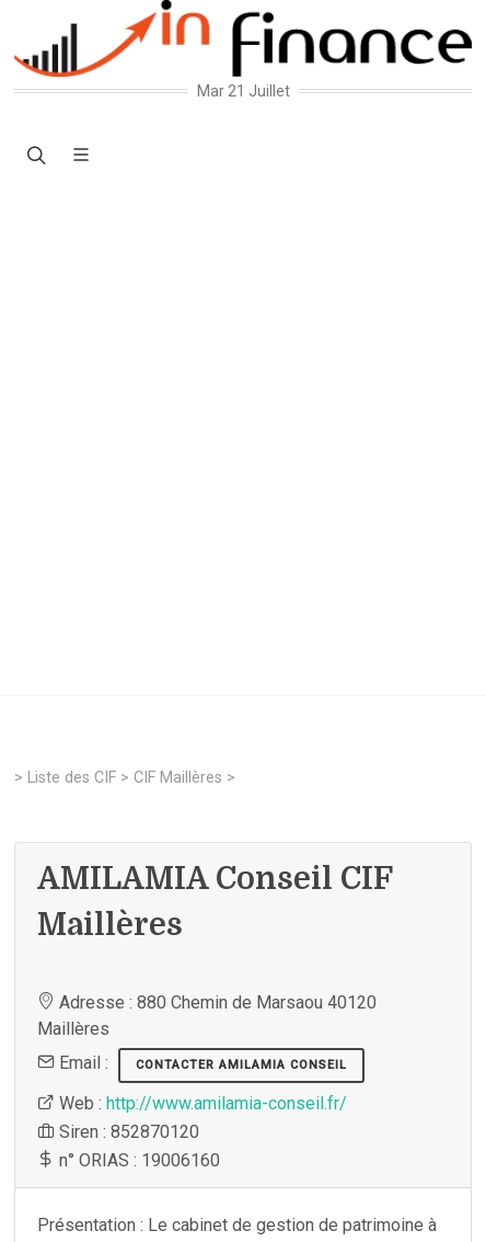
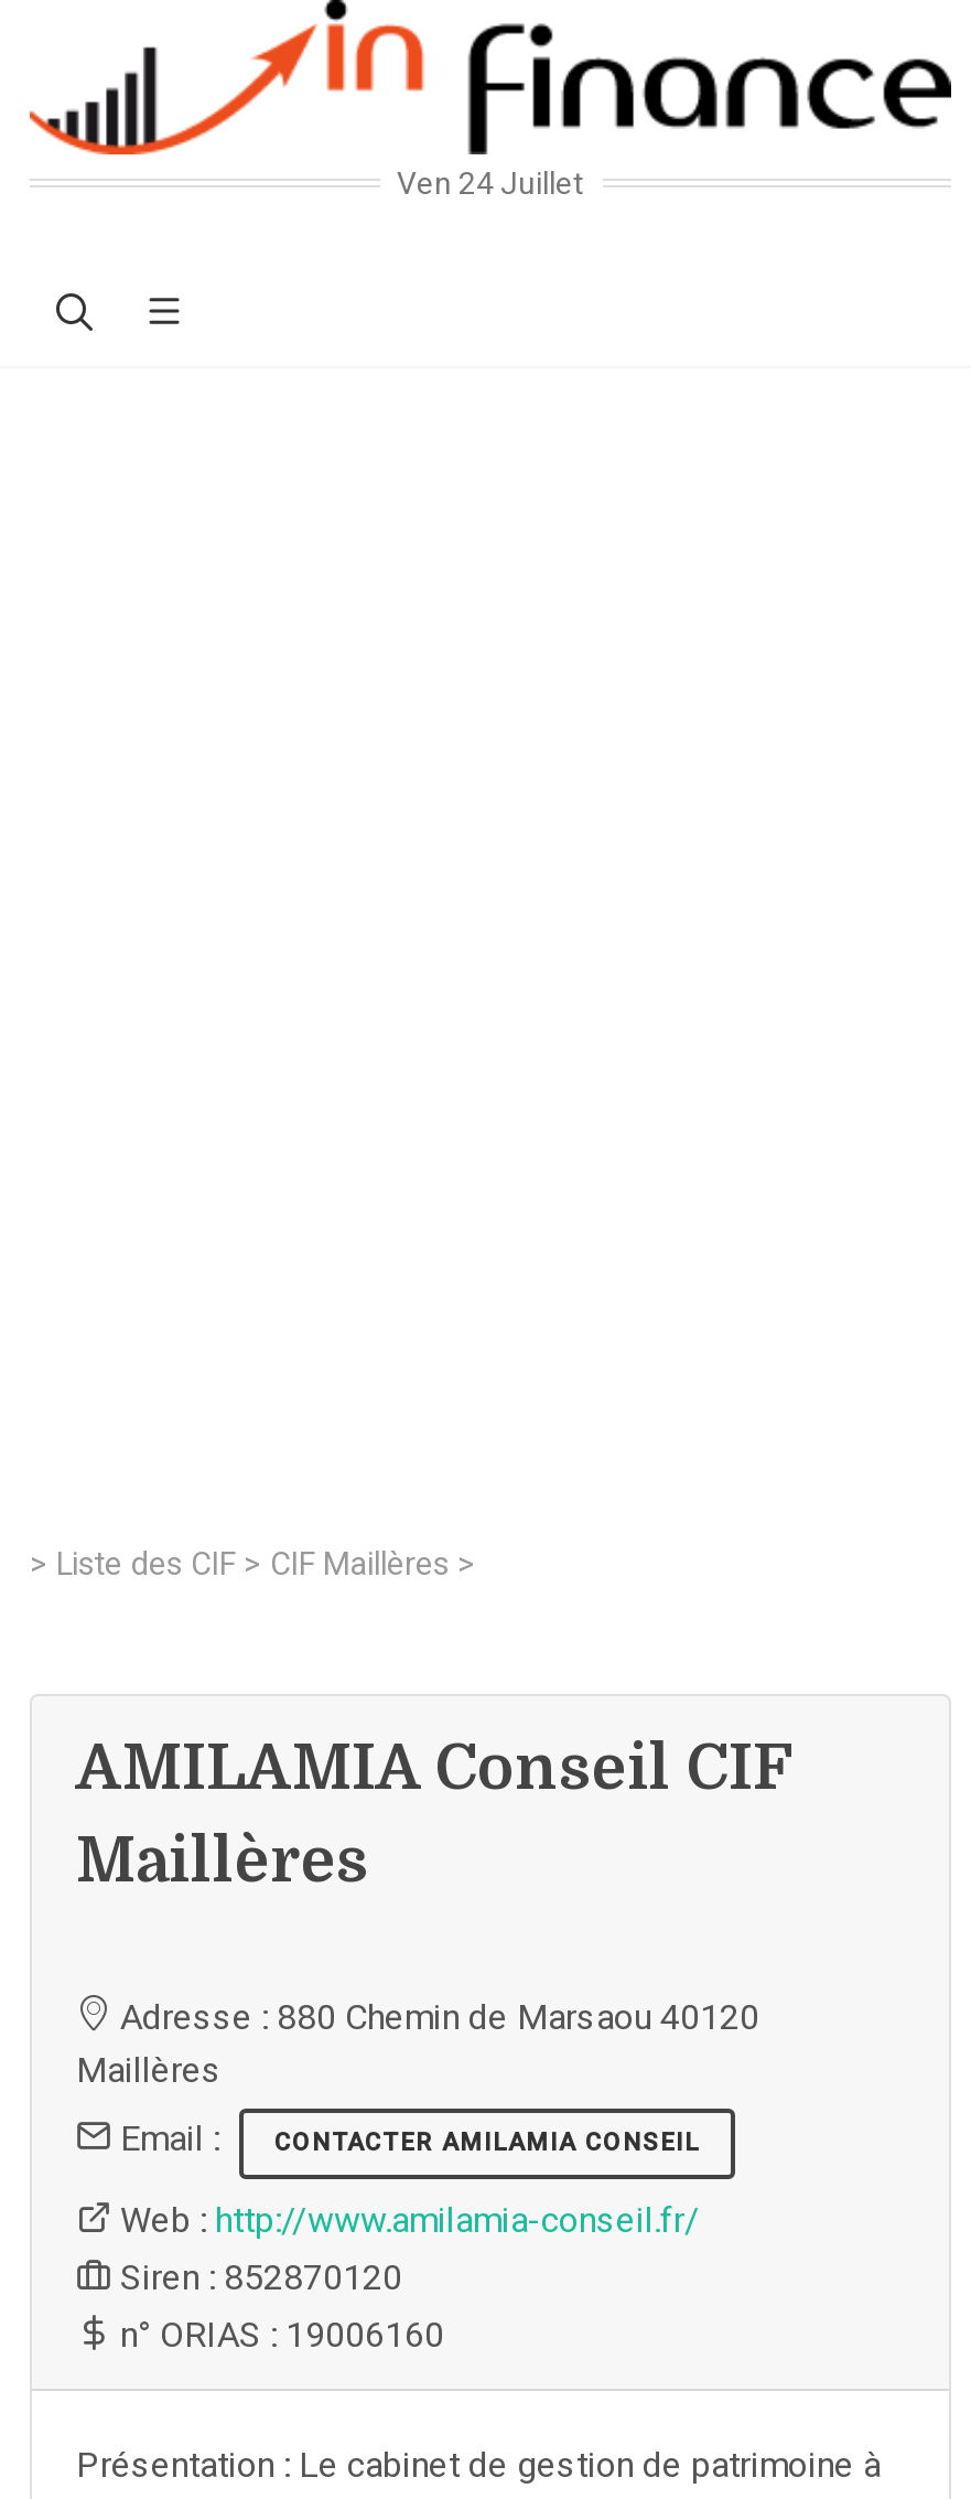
[196,82,290,100] Mar 21 Juillet -> [397,165,584,201] Ven 24 Juillet

